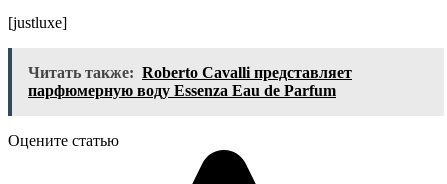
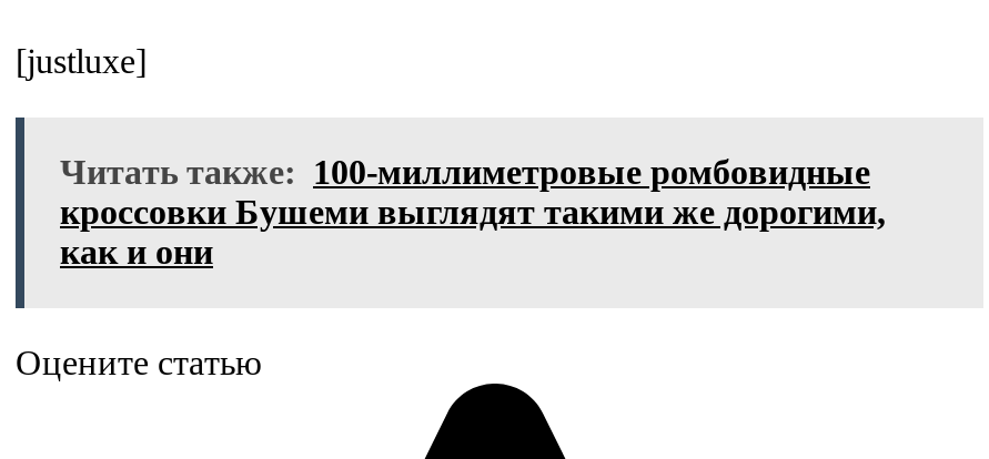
[28,64,352,99] Читать также: Roberto Cavalli представляет | парфюмерную воду Essenza Eau de Parfum -> [60,153,886,270] Читать также: 100-миллиметровые ромбовидные | кроссовки Бушеми выглядят такими же дорогими, | как и они

